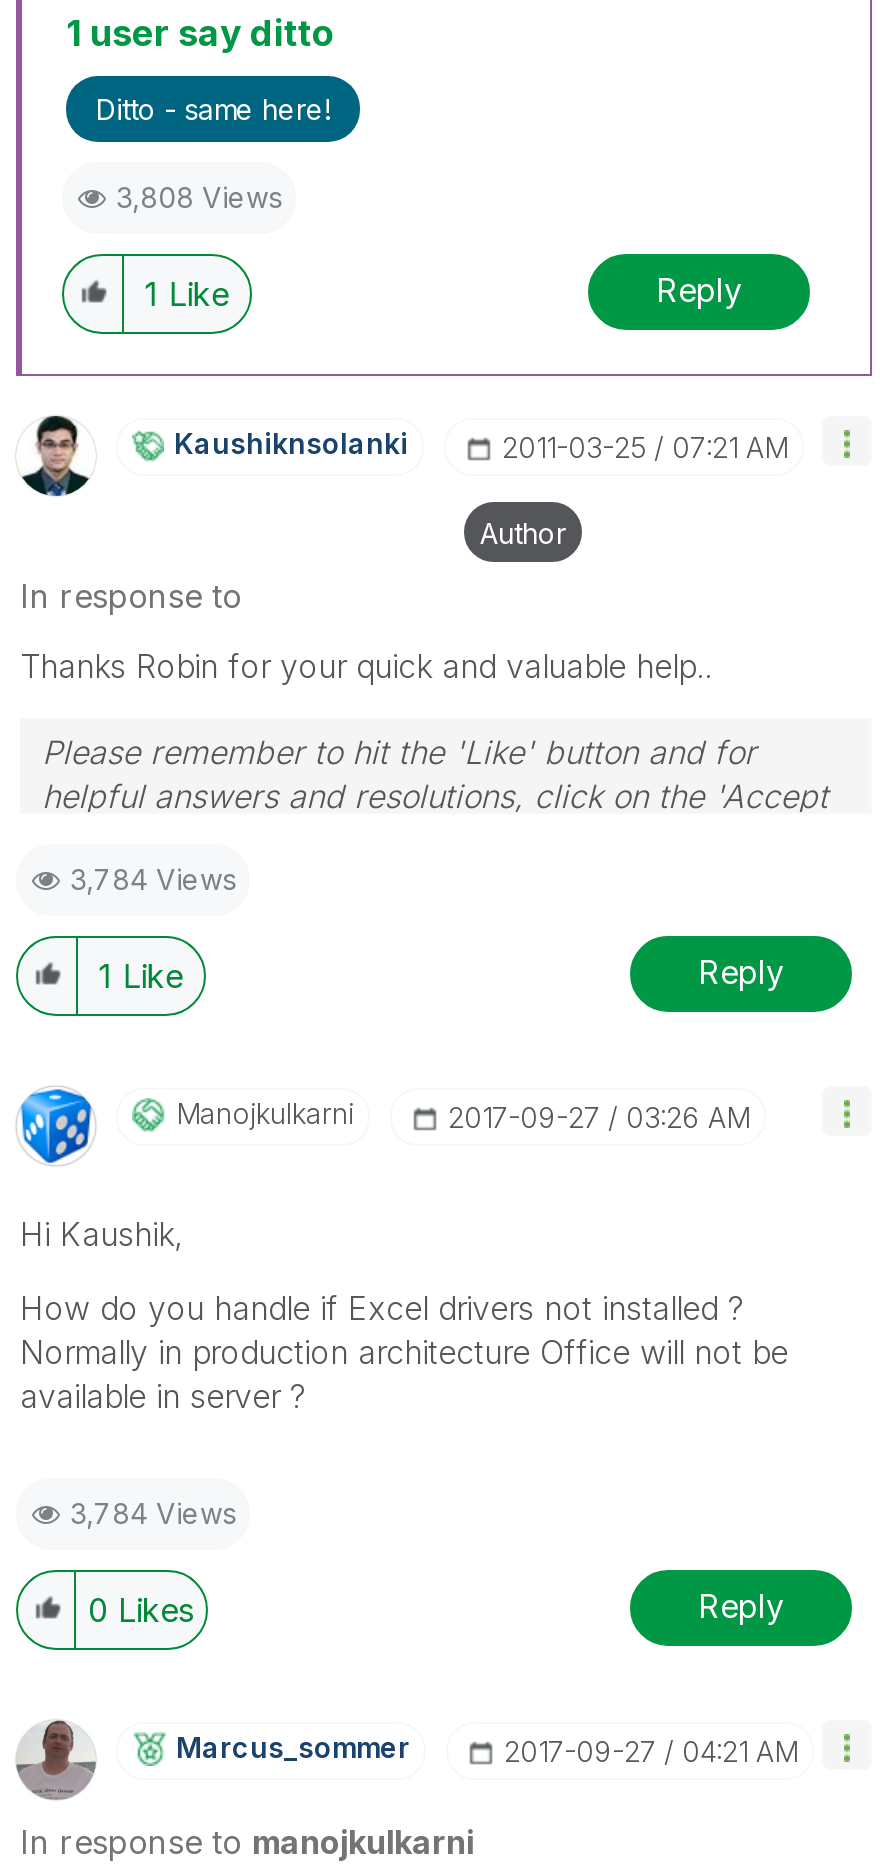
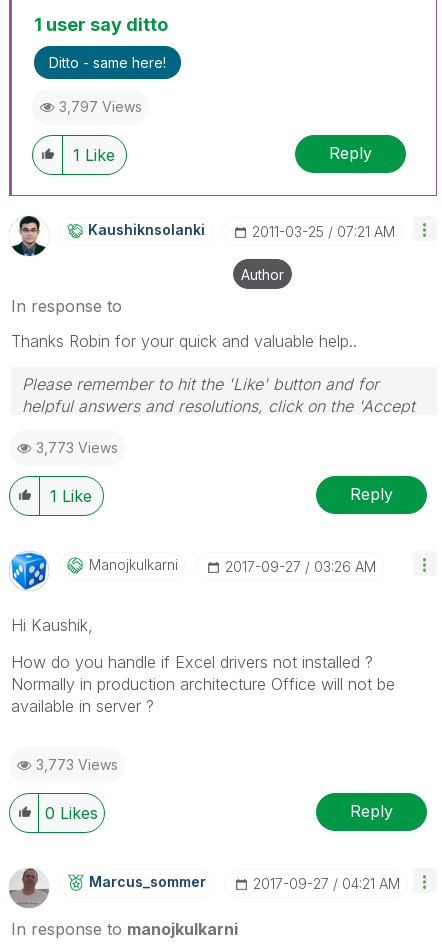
[116,179,282,213] 3,808 Views -> [59,97,142,114] 3,797 Views
[70,861,236,895] 3,784 Views -> [36,438,118,455] 3,773 Views
[70,1495,236,1529] 3,784 Views -> [36,755,118,772] 3,773 Views

